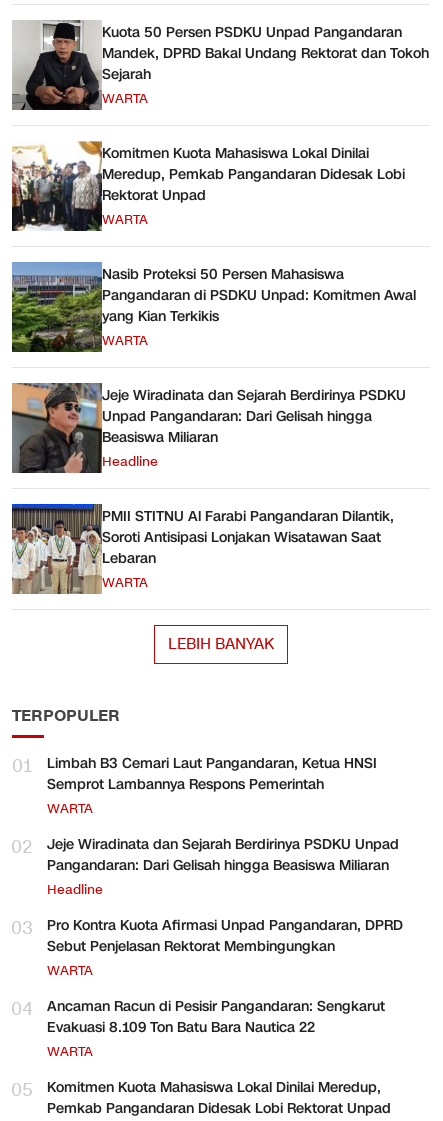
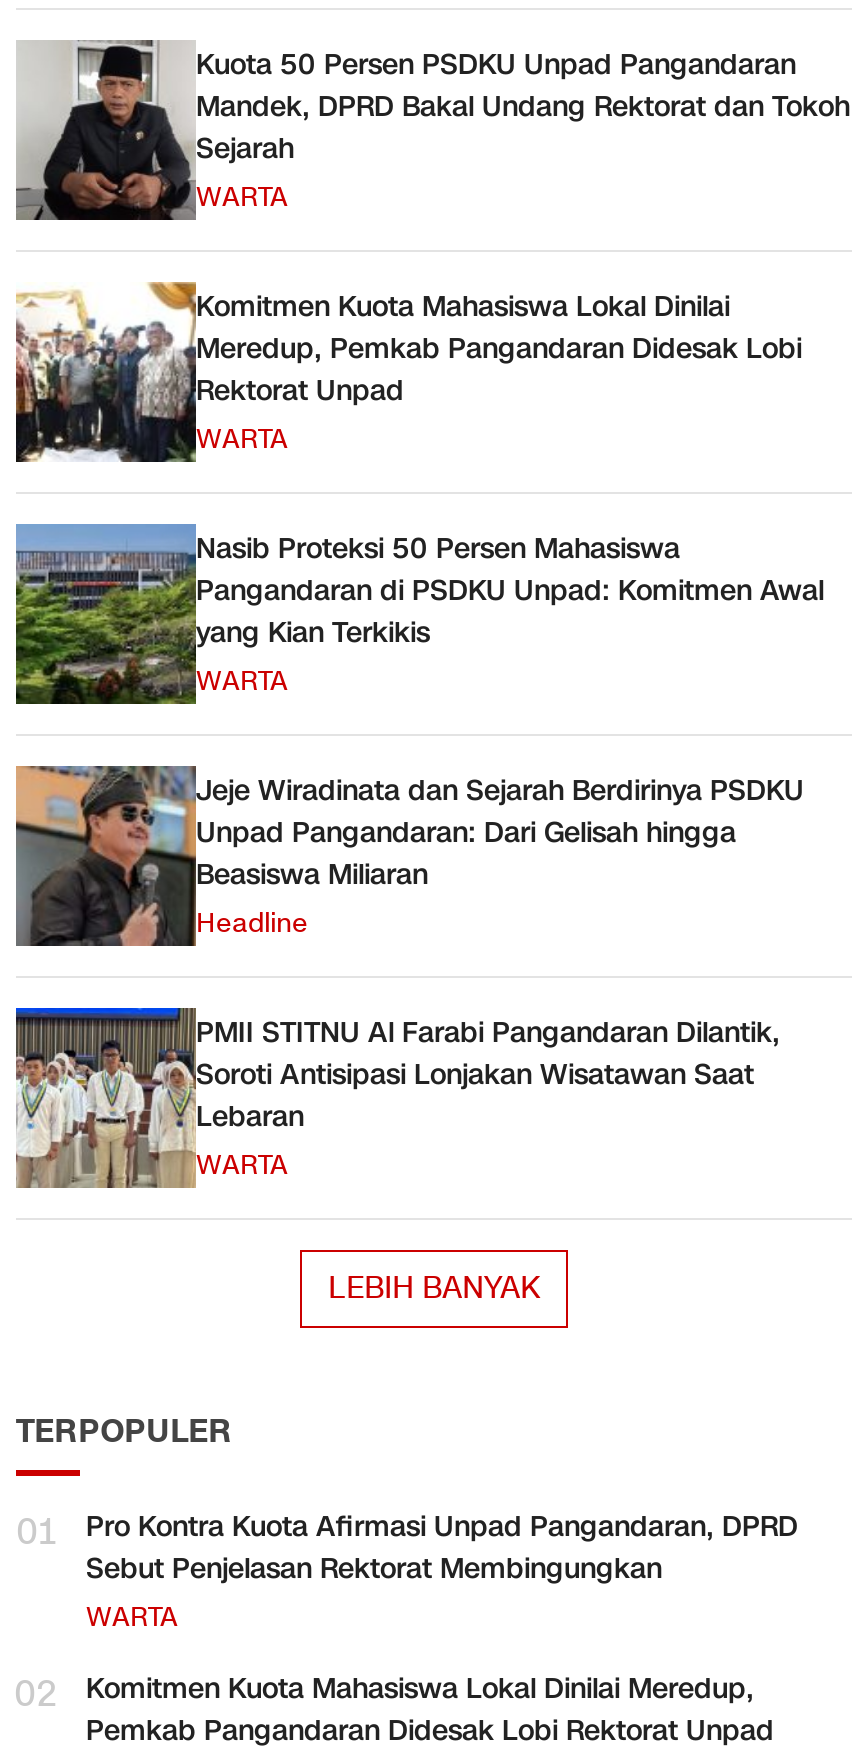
[11,754,399,941] Limbah B3 Cemari Laut Pangandaran, Ketua HNSI | Semprot Lambannya Respons Pemerintah | WARTA | 02 | Jeje Wiradinata dan Sejarah Berdirinya PSDKU Unpad | Pangandaran: Dari Gelisah hingga Beasiswa Miliaran | Headline | 03 -> none
[11,997,385,1103] 04 | Ancaman Racun di Pesisir Pangandaran: Sengkarut | Evakuasi 8.109 Ton Batu Bara Nautica 22 | WARTA | 05 -> [14,1670,58,1720] 02

